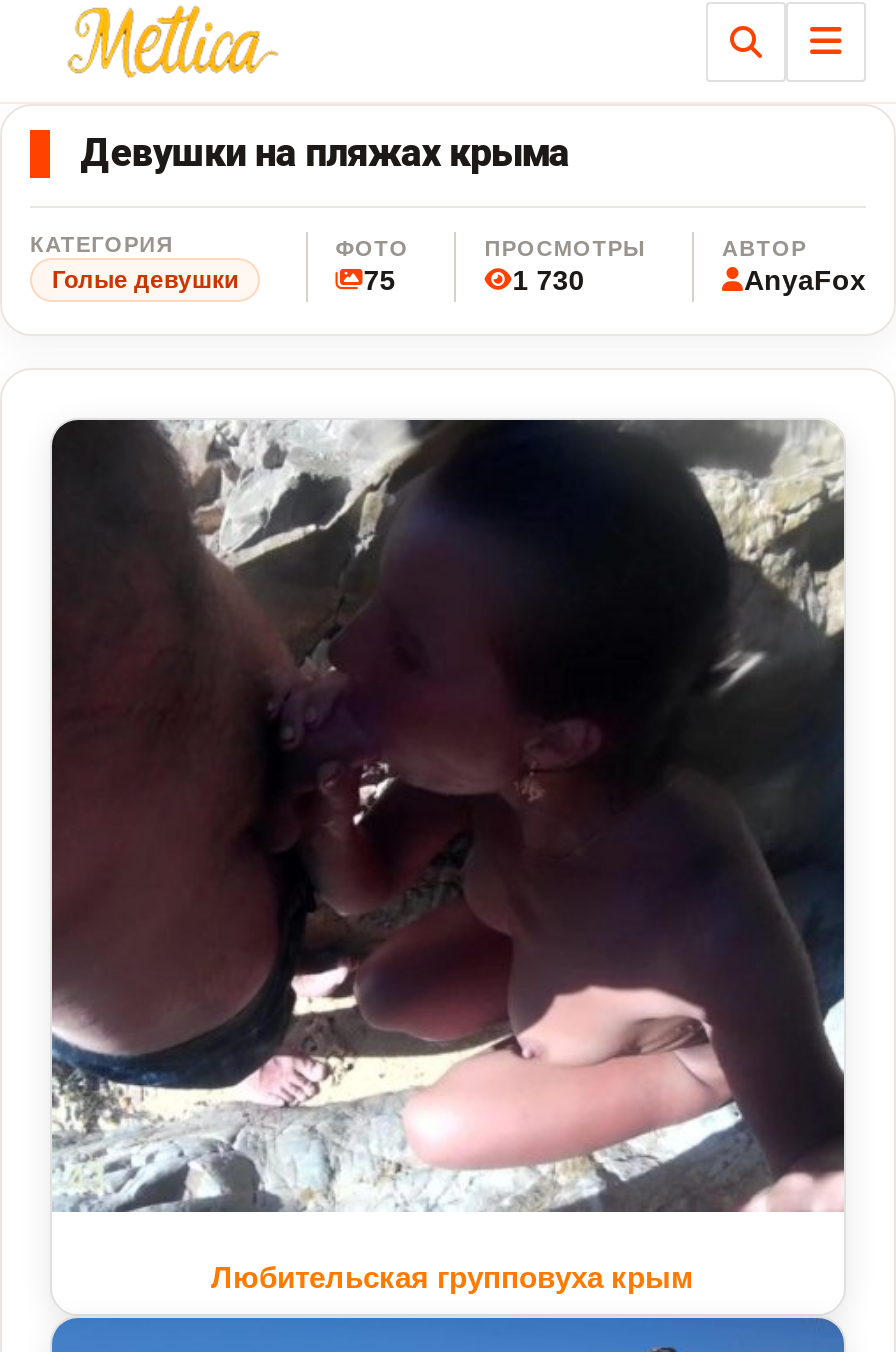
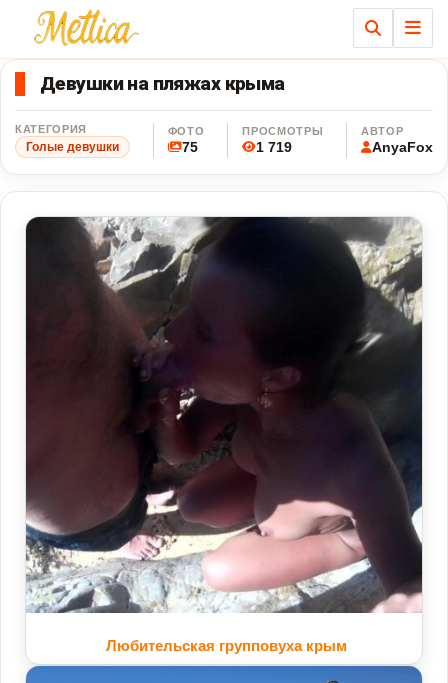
[512,264,584,296] 1 730 -> [256,139,292,155] 1 719

